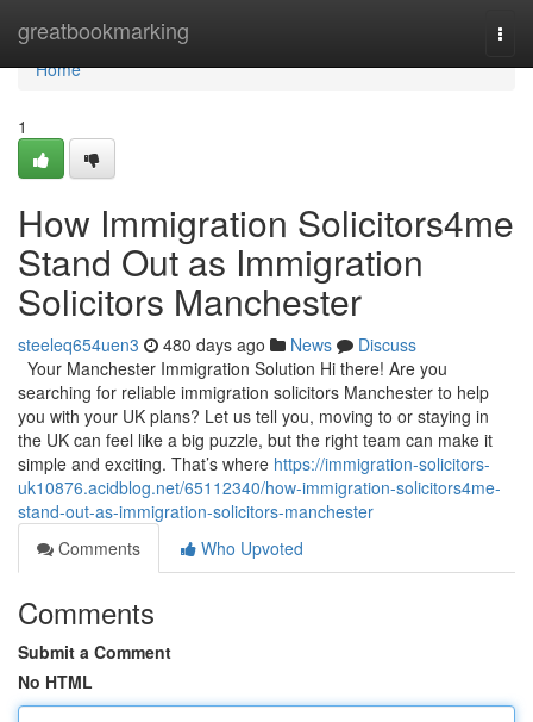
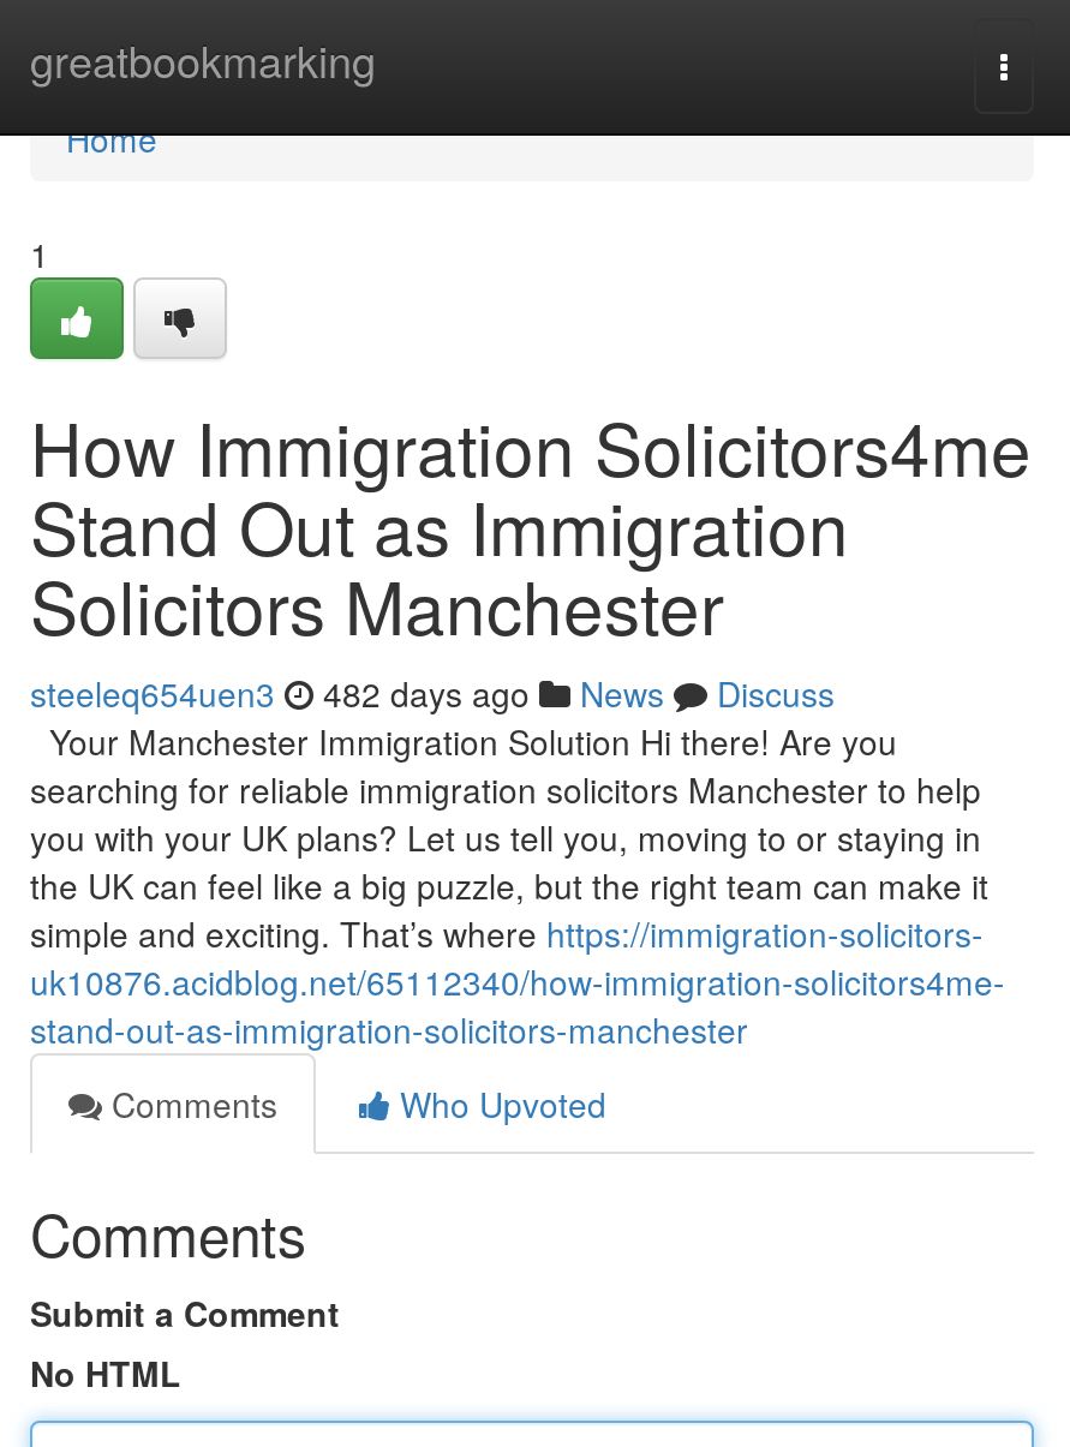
[18,332,416,356] steeleq654uen3 480 days ago News Discuss -> [30,669,835,717] steeleq654uen3 482 days ago News Discuss

